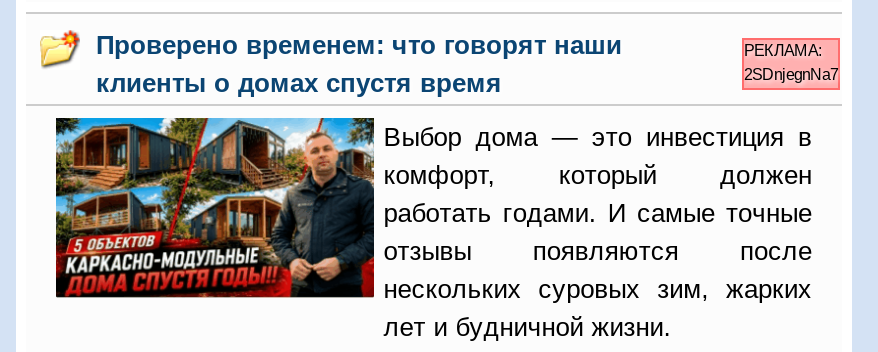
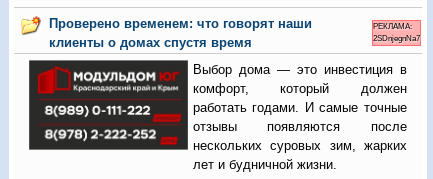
[54,116,376,298] [image] -> [28,59,189,150] [image]

